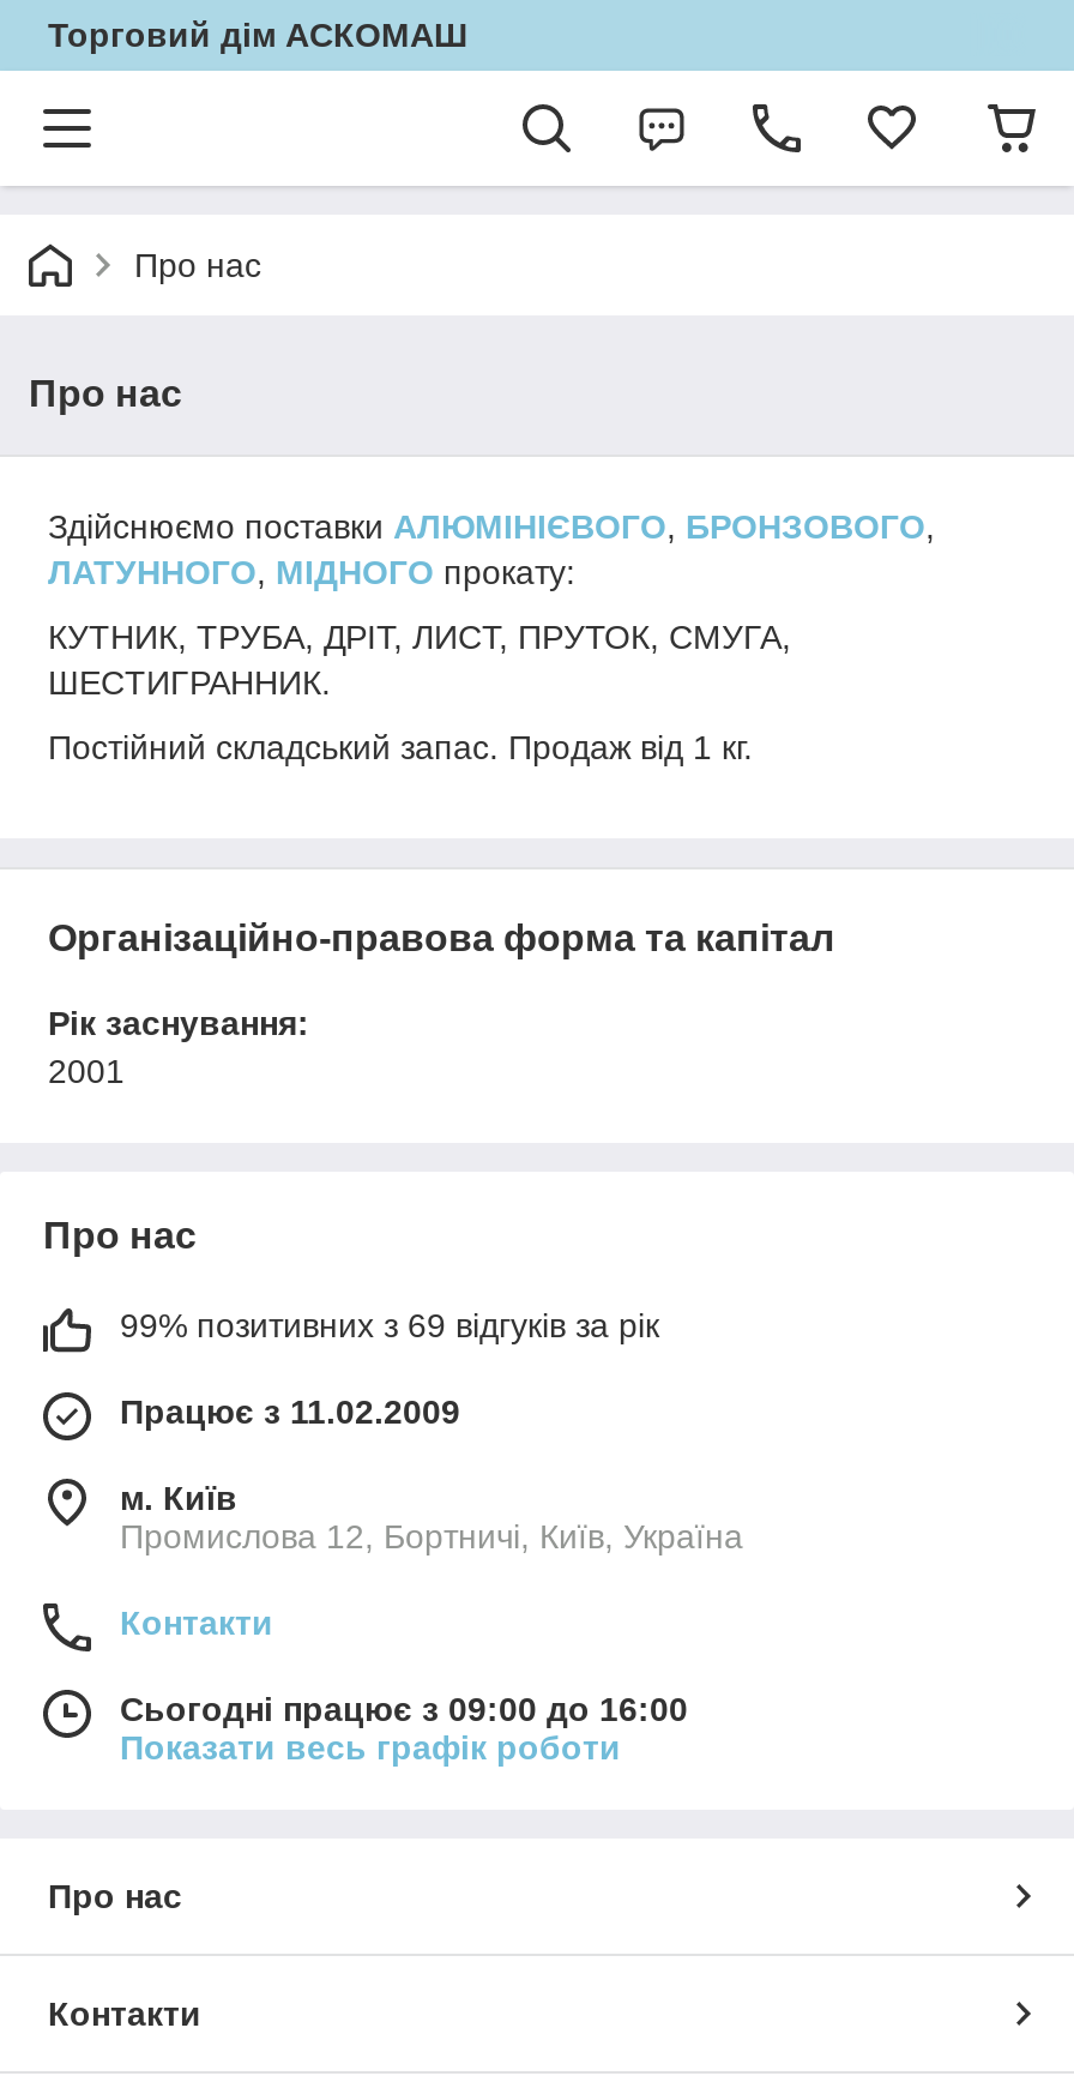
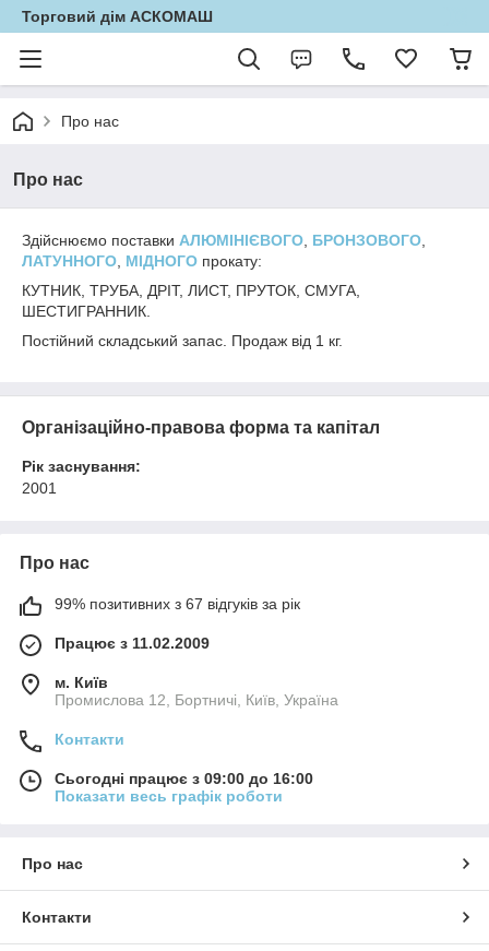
[120,1306,659,1344] 99% позитивних з 69 відгуків за рік -> [55,595,300,613] 99% позитивних з 67 відгуків за рік

